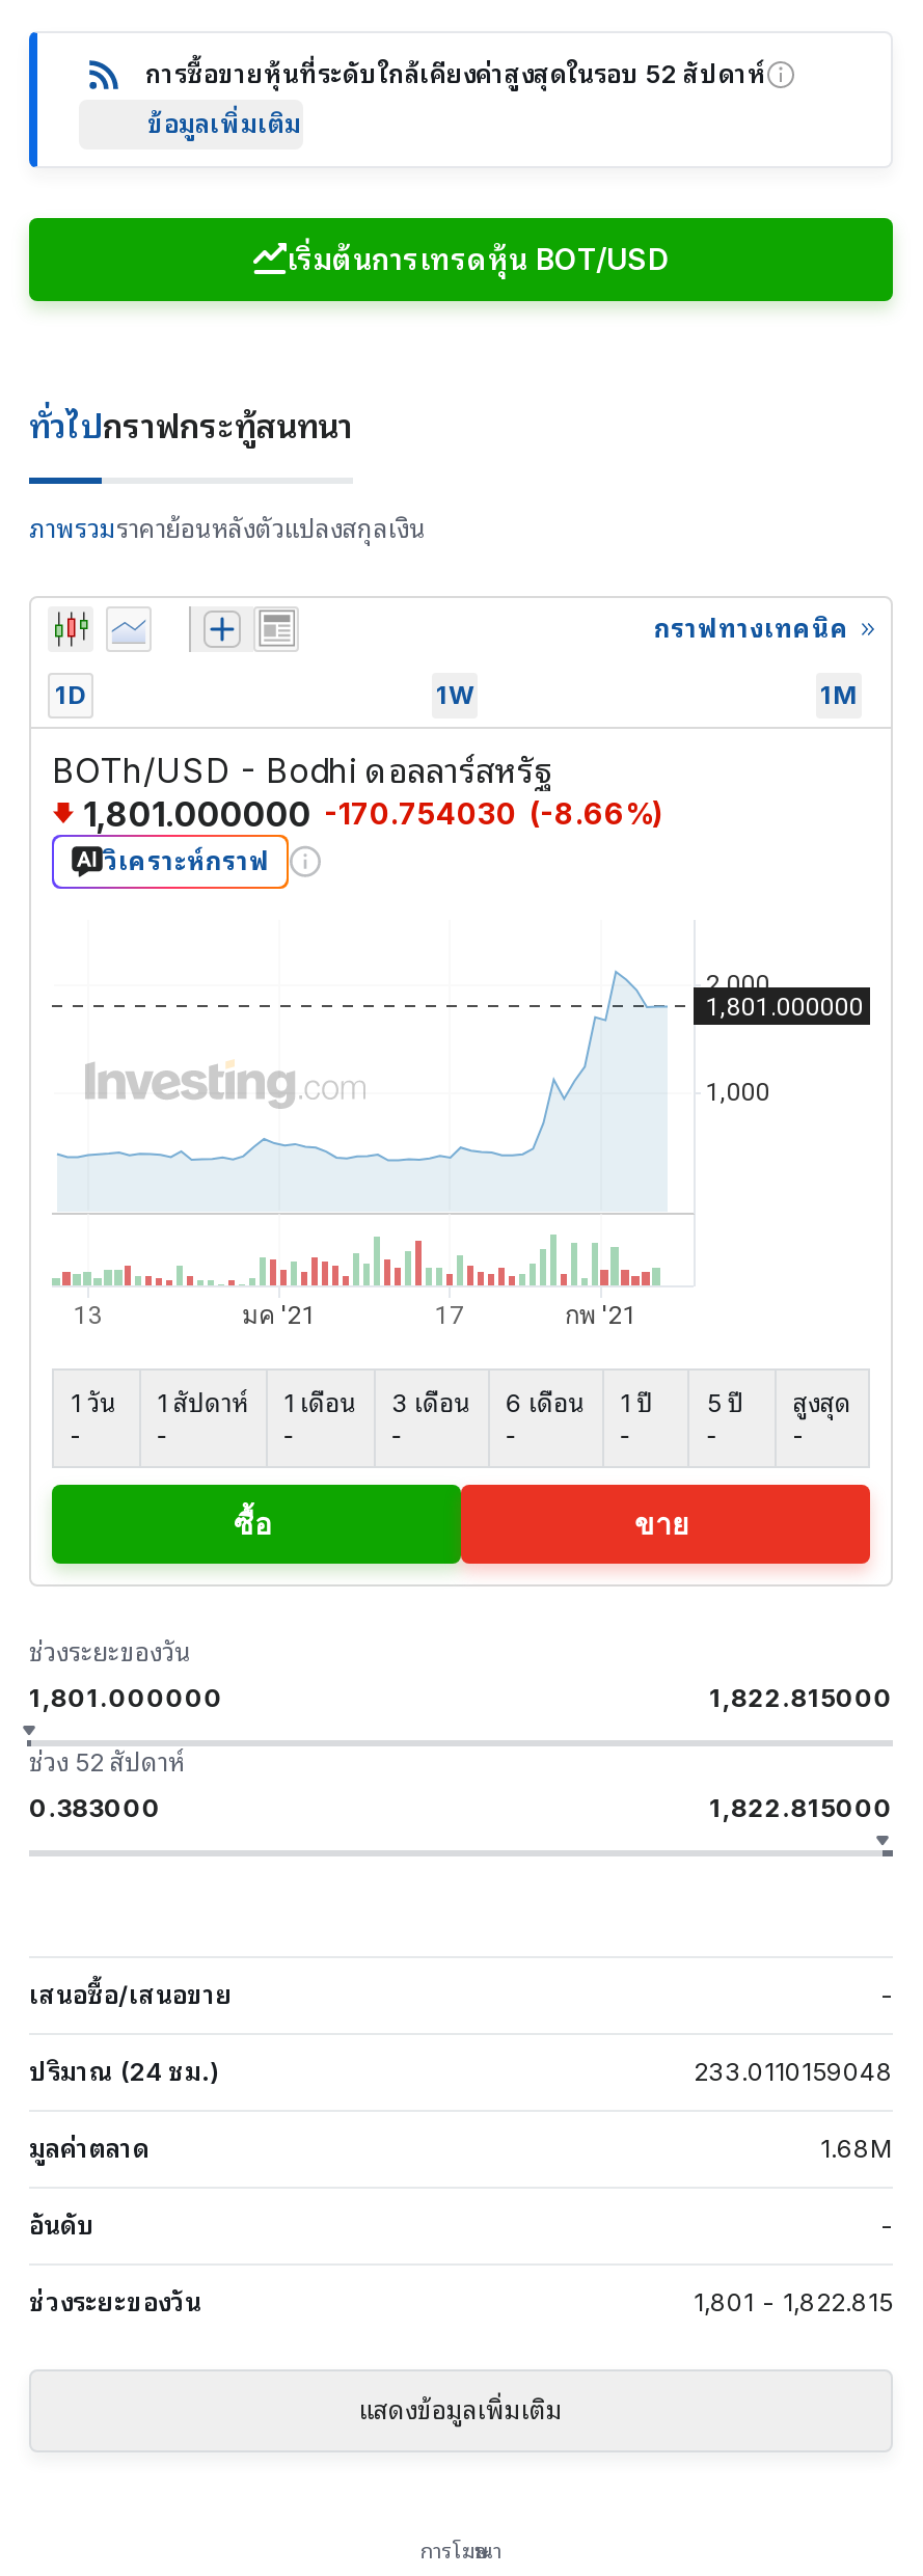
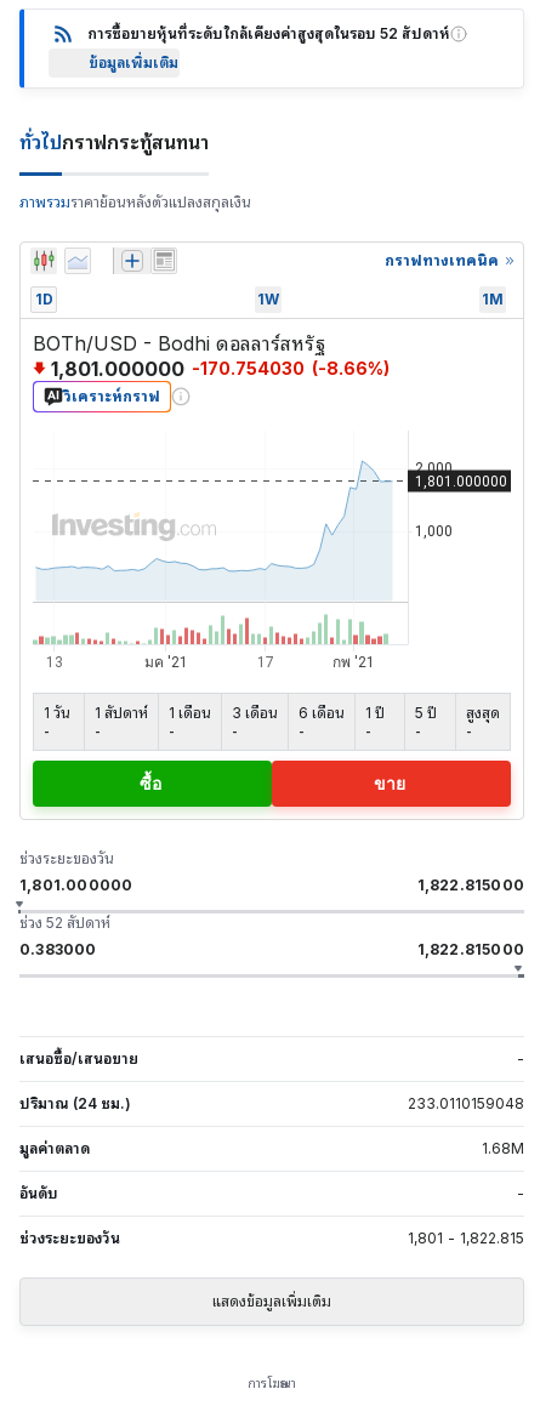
[287,240,669,276] เริ่มต้นการเทรดหุ้น BOT/USD -> none

